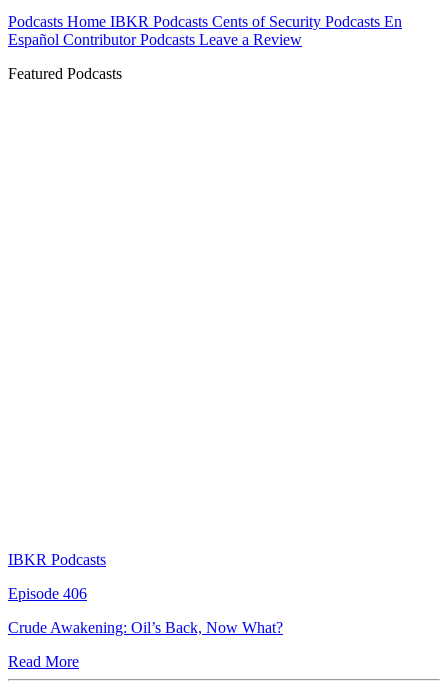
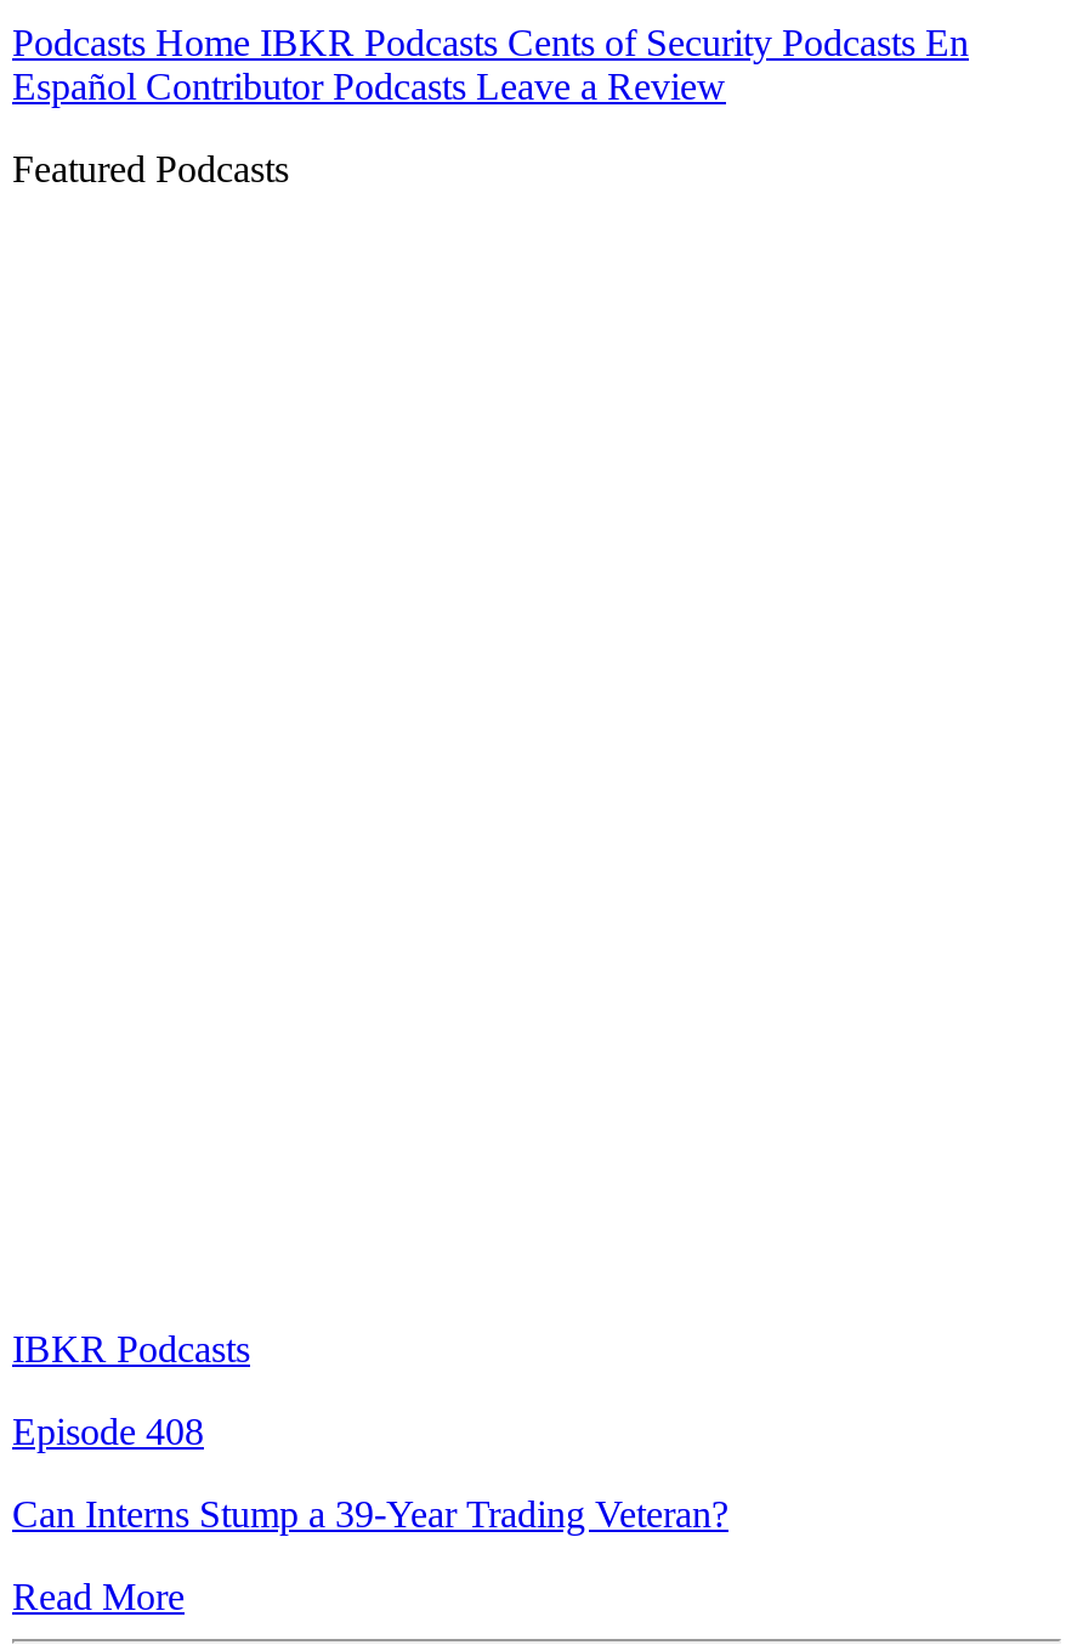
[8,585,87,602] Episode 406 -> [12,1410,204,1452] Episode 408
[8,619,283,636] Crude Awakening: Oil’s Back, Now What? -> [12,1493,728,1534] Can Interns Stump a 39-Year Trading Veteran?

